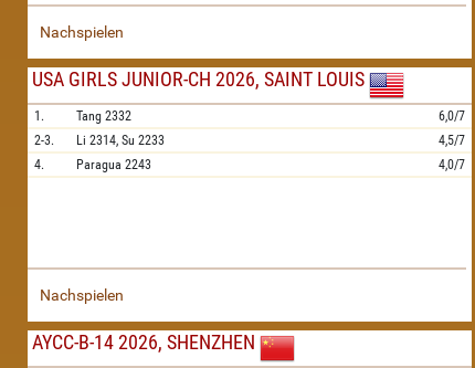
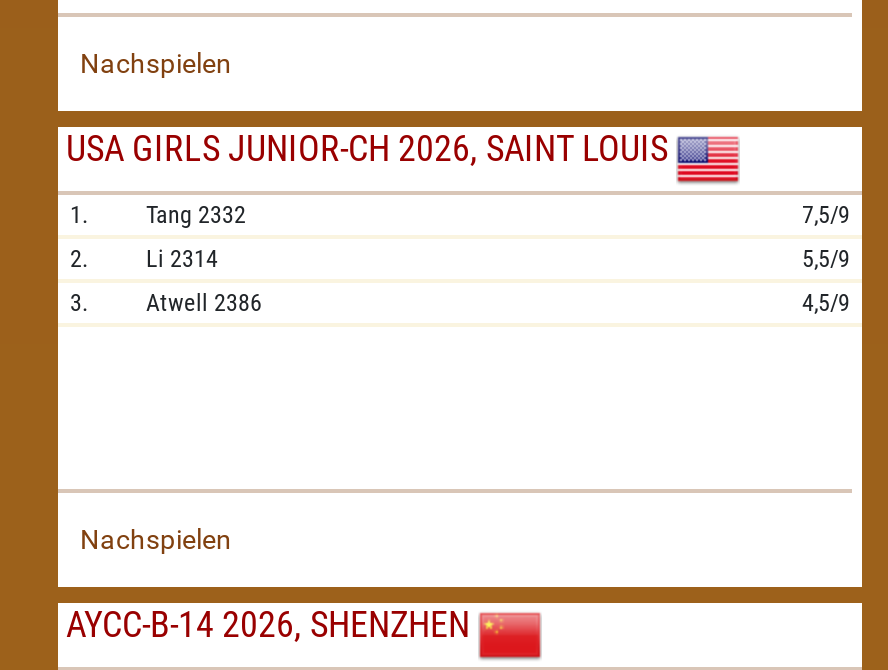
[439,108,465,124] 6,0/7 -> [802,201,850,229] 7,5/9
[34,133,465,148] 2-3. | Li 2314, Su 2233 | 4,5/7 -> [70,245,850,273] 2. | Li 2314 | 5,5/9
[34,157,465,172] 4. | Paragua 2243 | 4,0/7 -> [70,289,850,317] 3. | Atwell 2386 | 4,5/9

